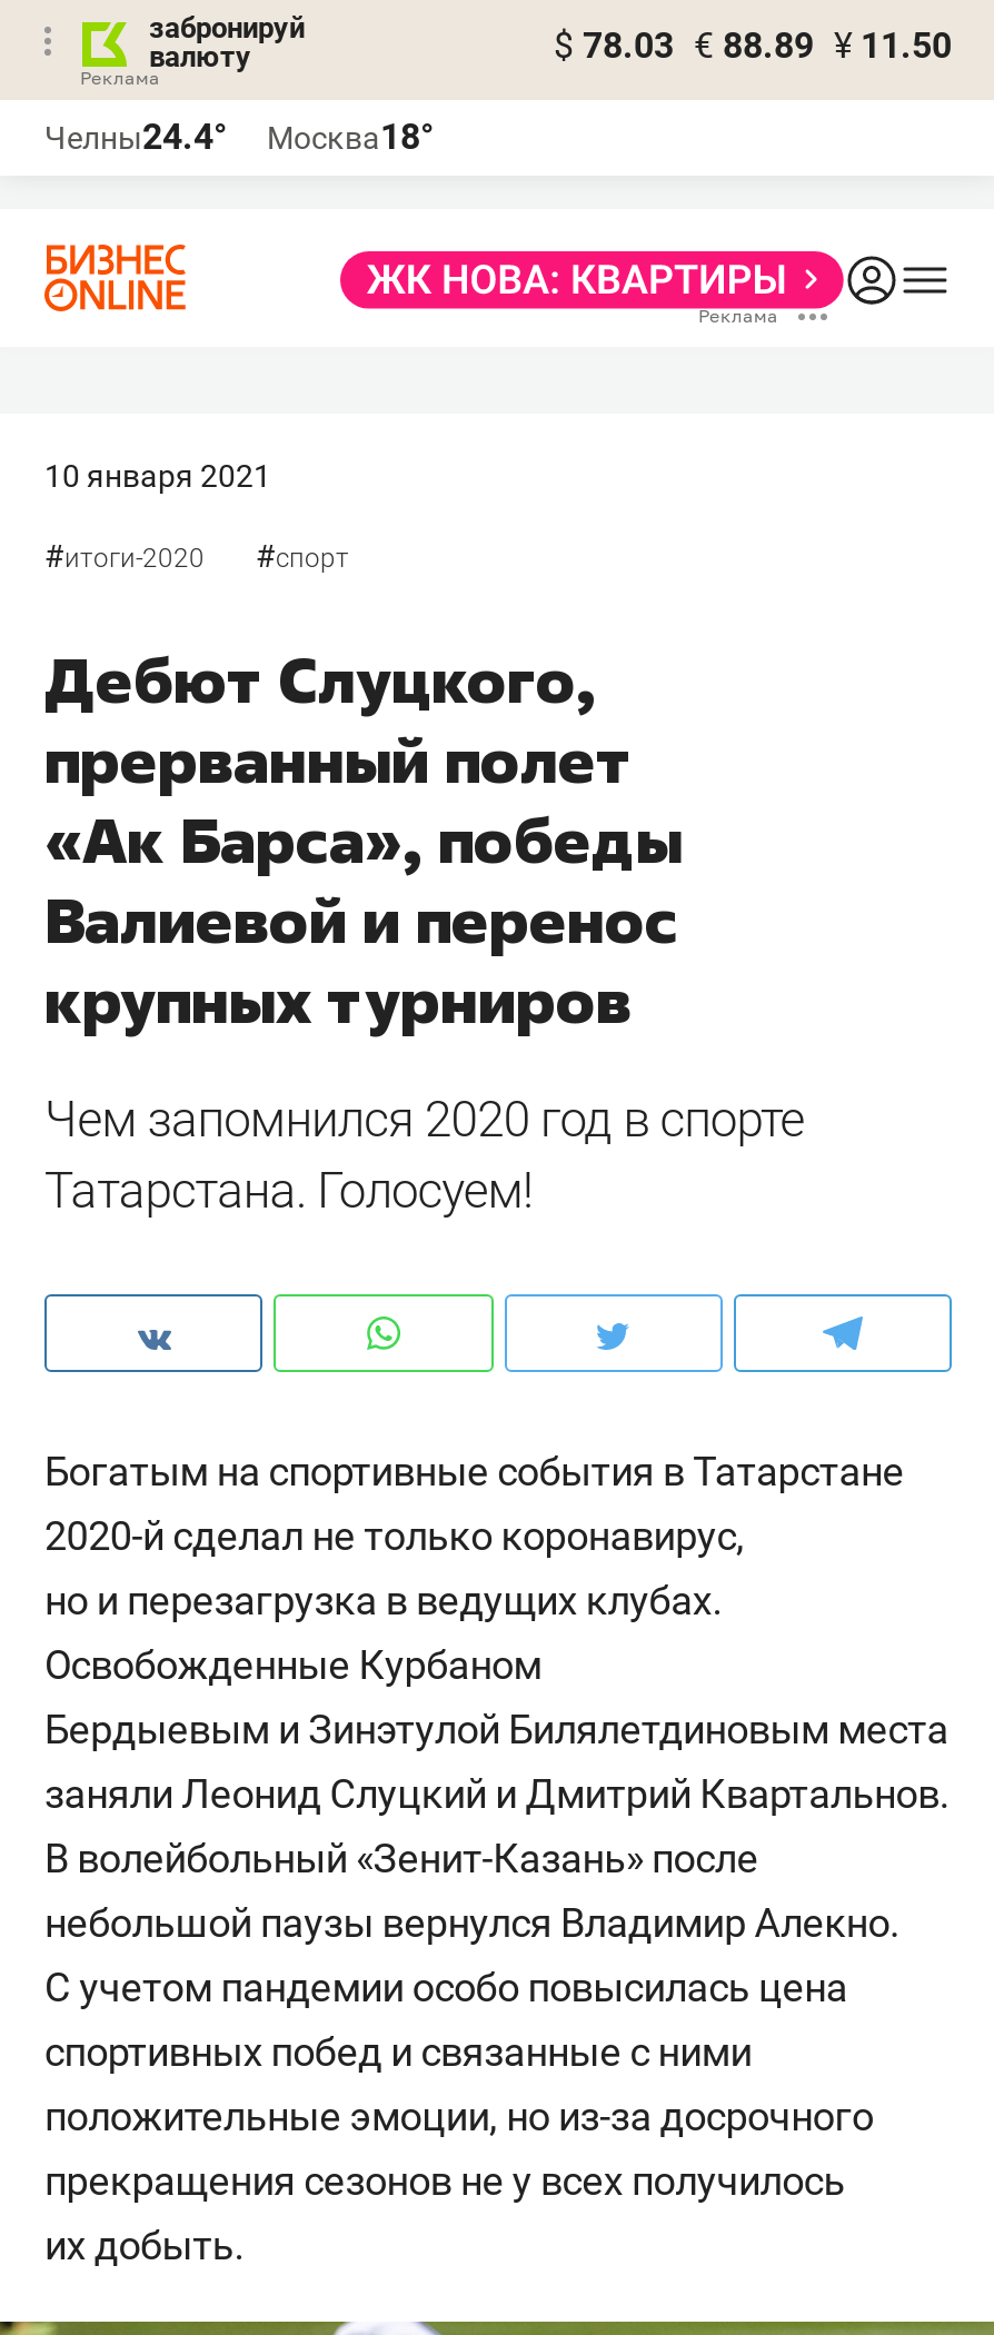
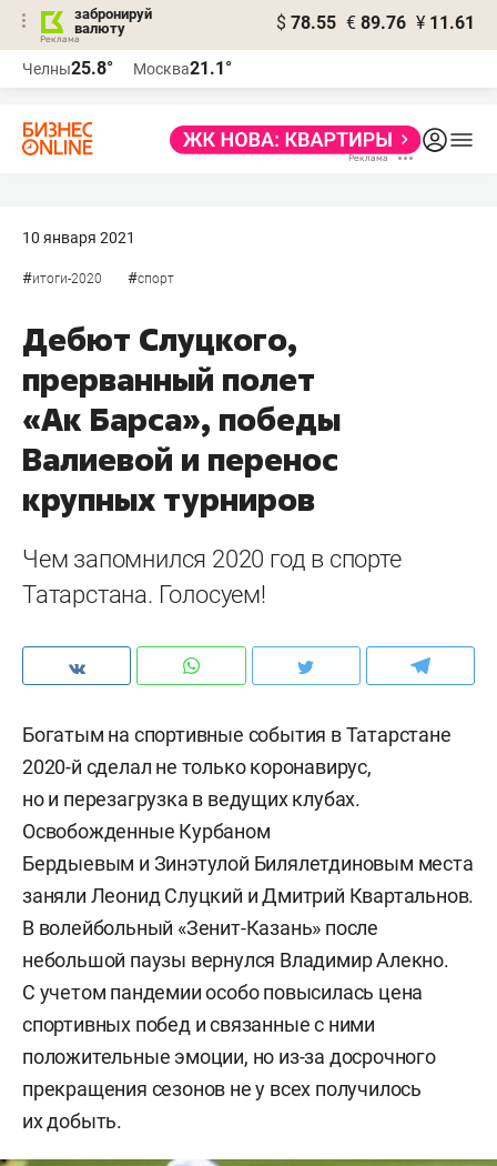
[554,24,952,67] $ 78.03 € 88.89 ¥ 11.50 -> [276,12,475,33] $ 78.55 € 89.76 ¥ 11.61
[44,116,227,158] Челны24.4° -> [22,58,113,79] Челны25.8°
[267,116,434,158] Москва18° -> [133,58,232,79] Москва21.1°

